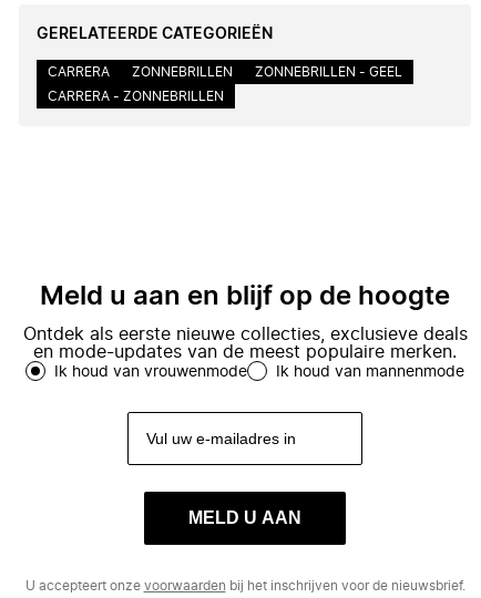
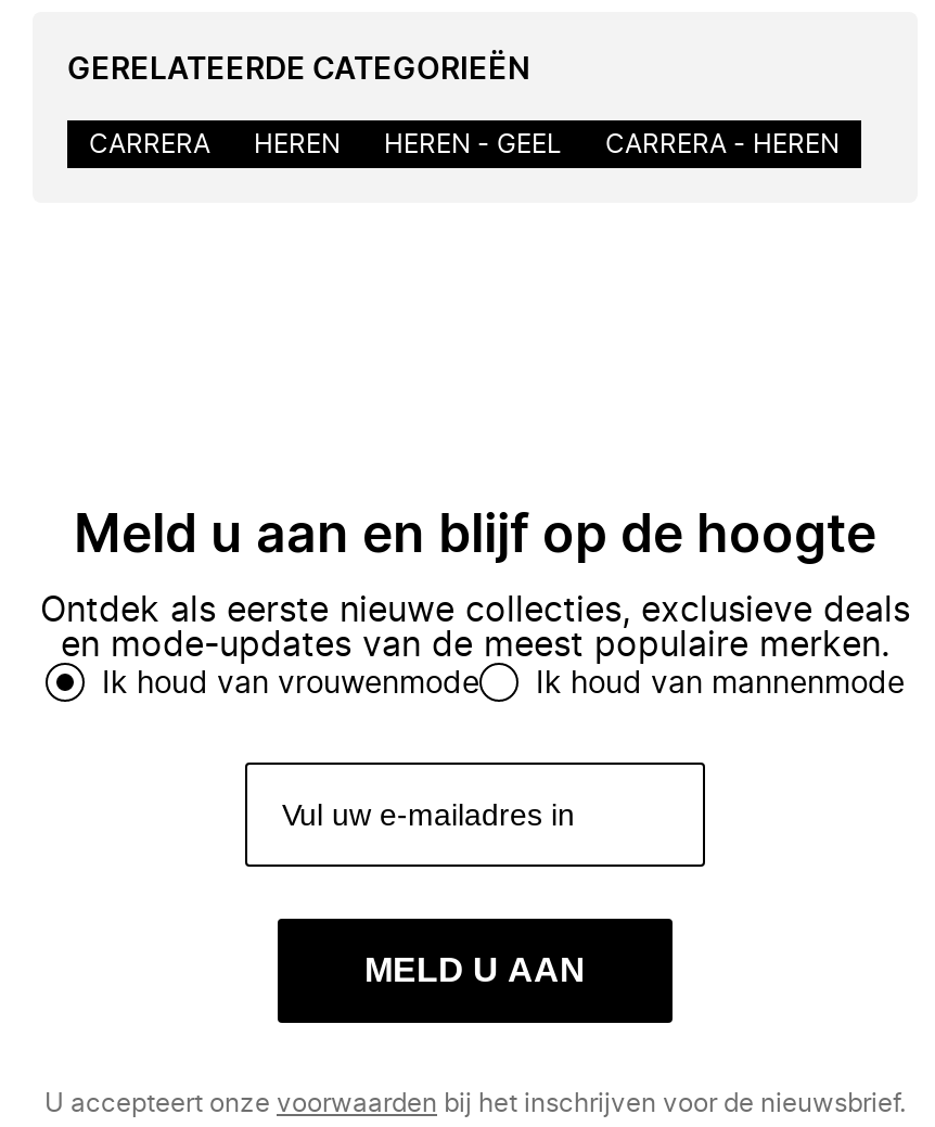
[48,65,402,103] ZONNEBRILLEN | ZONNEBRILLEN - GEEL | CARRERA - ZONNEBRILLEN -> [254,131,840,157] HEREN | HEREN - GEEL | CARRERA - HEREN

